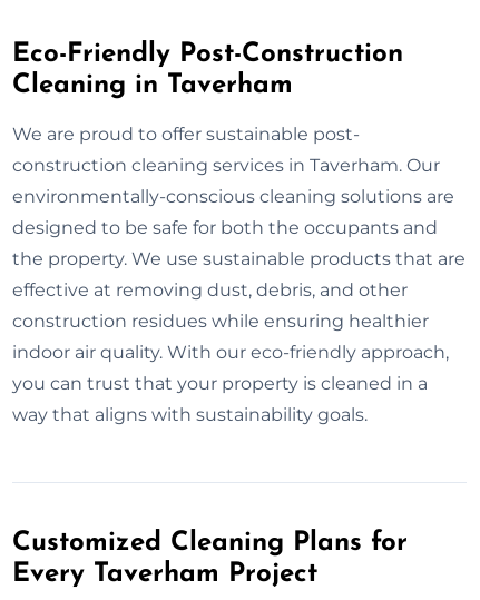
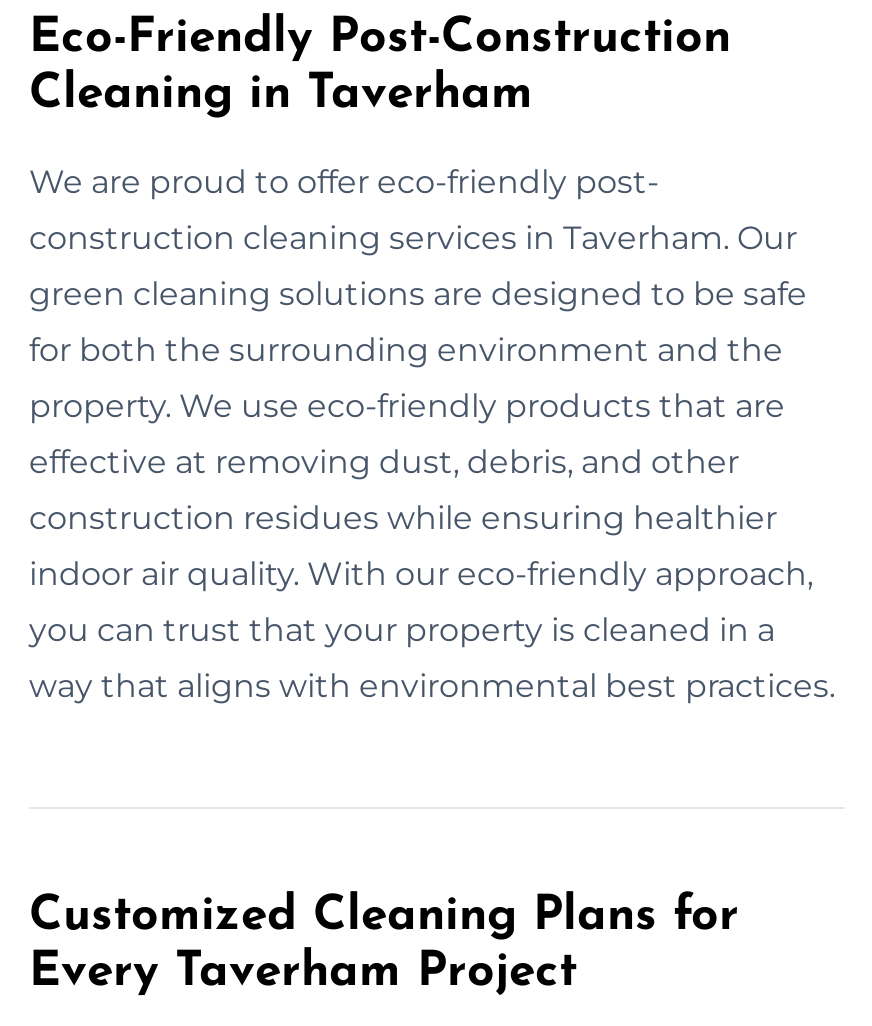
[12,123,360,144] We are proud to offer sustainable post- -> [29,162,659,200] We are proud to offer eco-friendly post-
[12,186,454,207] environmentally-conscious cleaning solutions are -> [29,274,807,312] green cleaning solutions are designed to be safe
[12,217,438,238] designed to be safe for both the occupants and -> [29,330,783,368] for both the surrounding environment and the
[12,248,466,269] the property. We use sustainable products that are -> [29,386,785,424] property. We use eco-friendly products that are
[12,404,368,425] way that aligns with sustainability goals. -> [29,666,835,704] way that aligns with environmental best practices.

